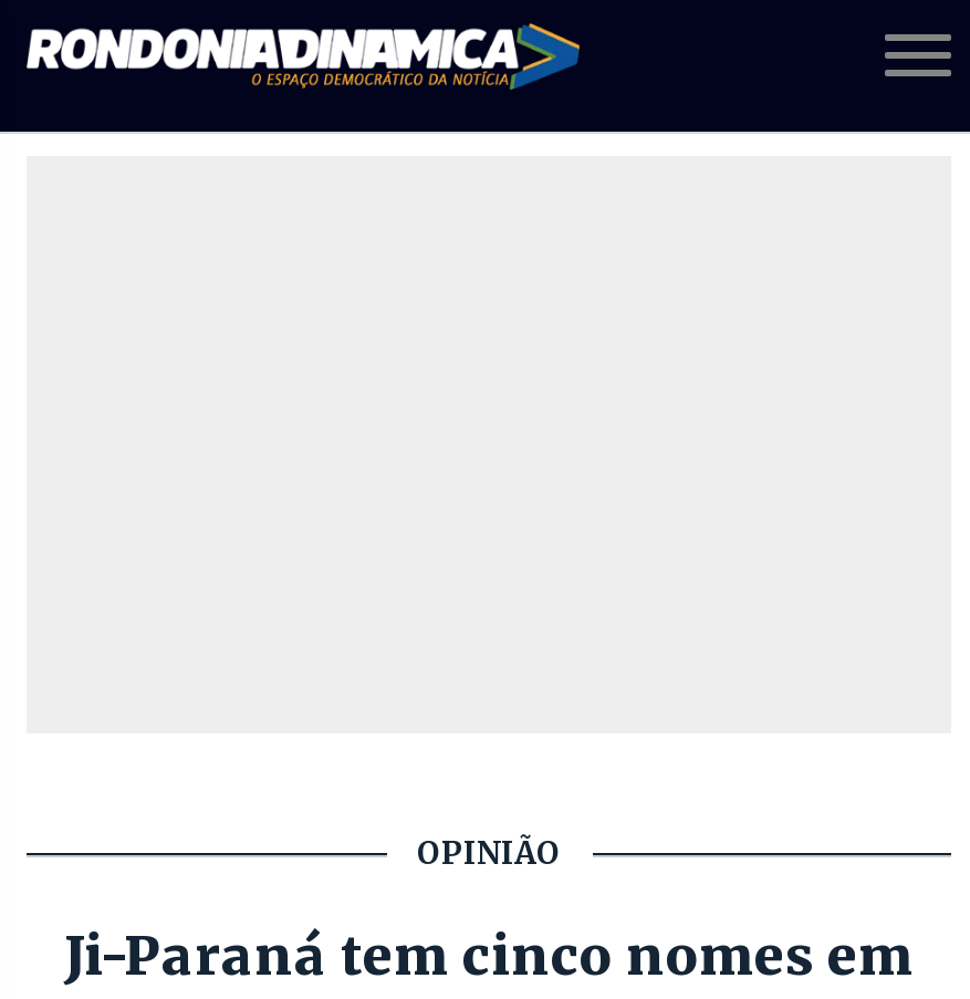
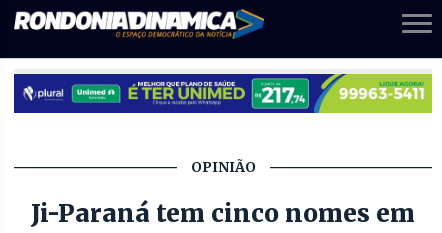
none -> [13,73,433,114] [image]

